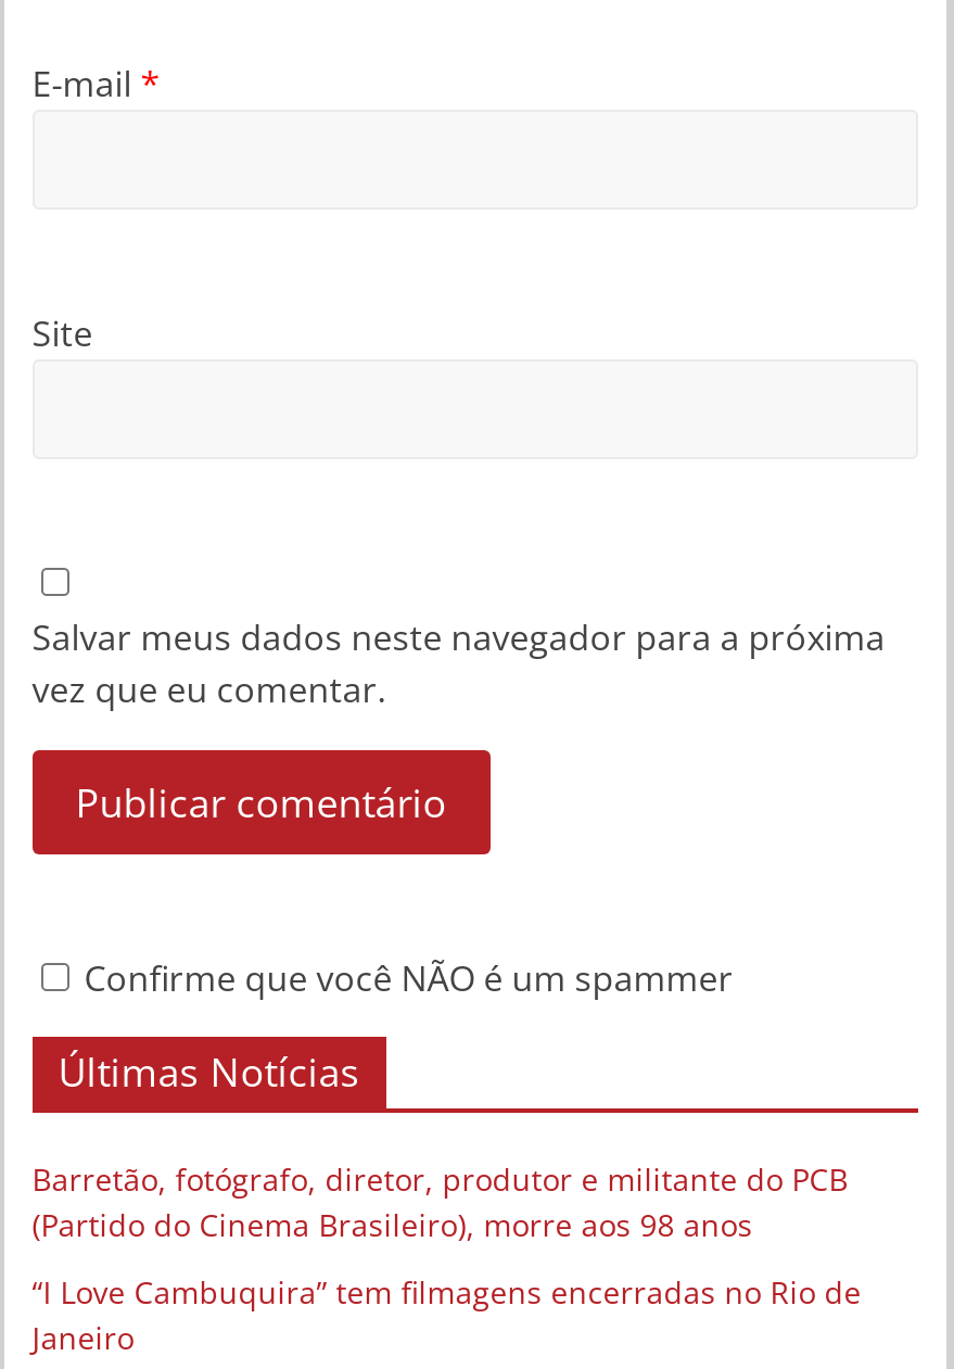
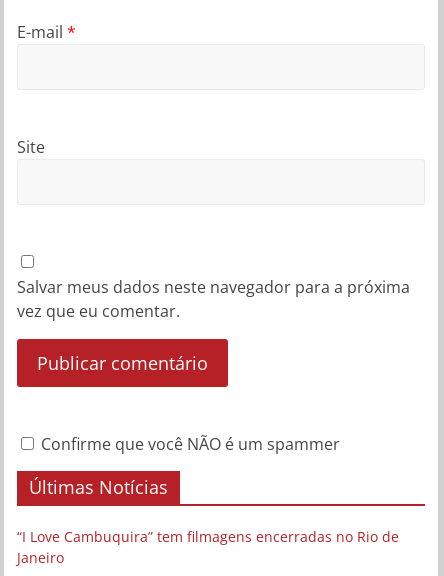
[32,1158,848,1245] Barretão, fotógrafo, diretor, produtor e militante do PCB | (Partido do Cinema Brasileiro), morre aos 98 anos -> none

